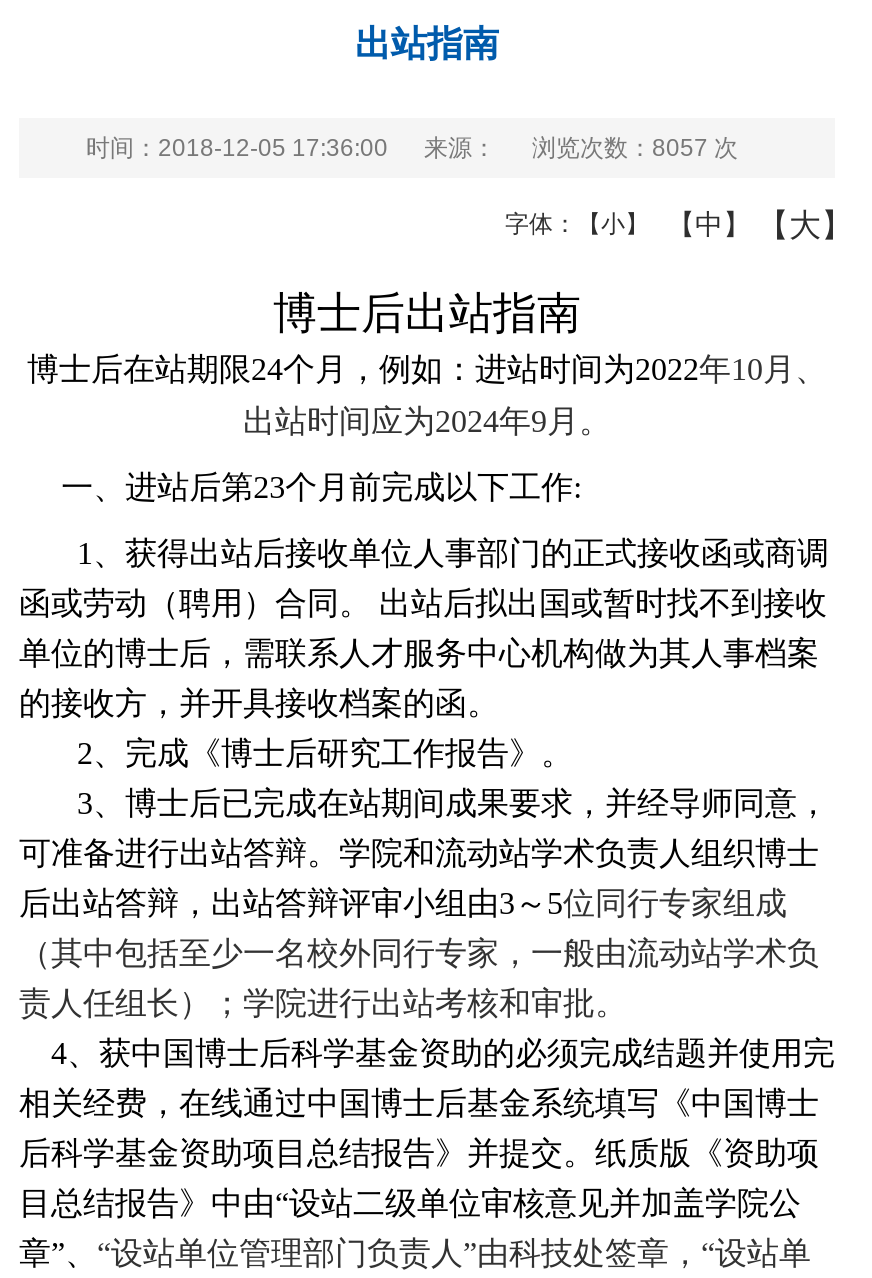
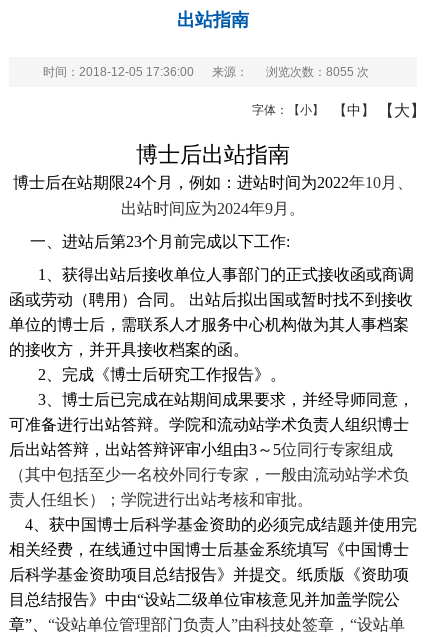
[86,133,738,161] 时间：2018-12-05 17:36:00 来源： 浏览次数：8057 次 -> [42,65,368,79] 时间：2018-12-05 17:36:00 来源： 浏览次数：8055 次

